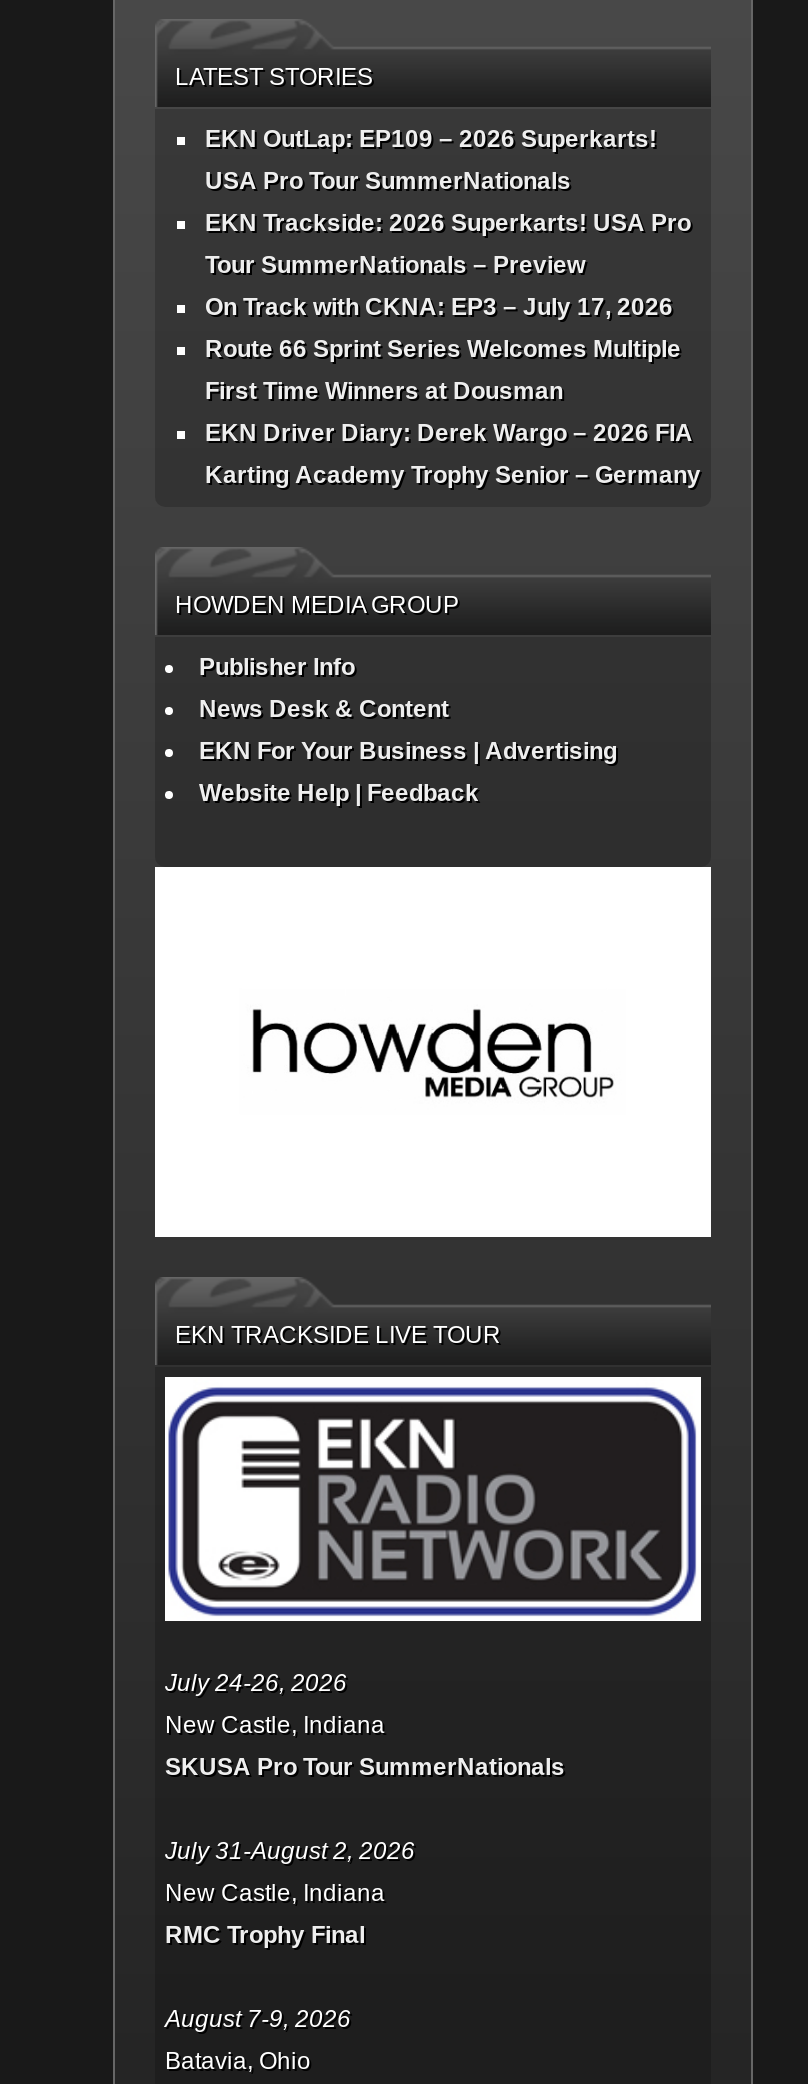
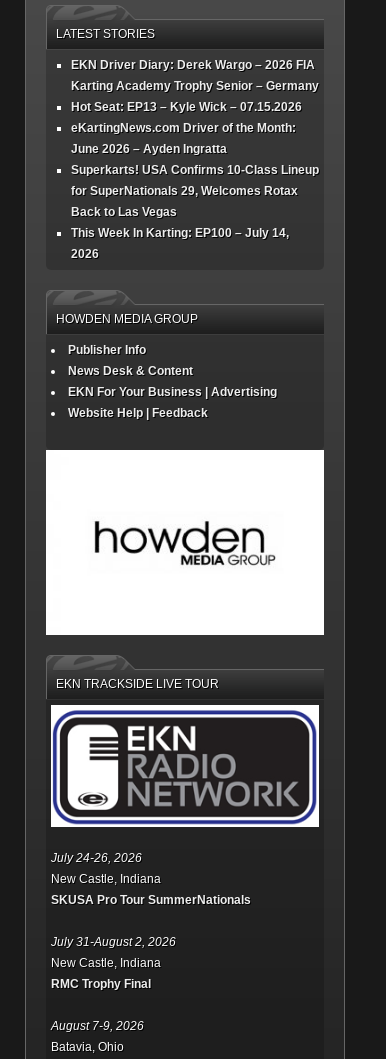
[205,124,691,404] EKN OutLap: EP109 – 2026 Superkarts! | USA Pro Tour SummerNationals | EKN Trackside: 2026 Superkarts! USA Pro | Tour SummerNationals – Preview | On Track with CKNA: EP3 – July 17, 2026 | Route 66 Sprint Series Welcomes Multiple | First Time Winners at Dousman -> none
moved [205,418,701,488] -> [71,58,319,93]: EKN Driver Diary: Derek Wargo – 2026 FIA | Karting Academy Trophy Senior – Germany
none -> [71,100,319,261] Hot Seat: EP13 – Kyle Wick – 07.15.2026 | eKartingNews.com Driver of the Month: | June 2026 – Ayden Ingratta | Superkarts! USA Confirms 10-Class Lineup | for SuperNationals 29, Welcomes Rotax | Back to Las Vegas | This Week In Karting: EP100 – July 14, | 2026

